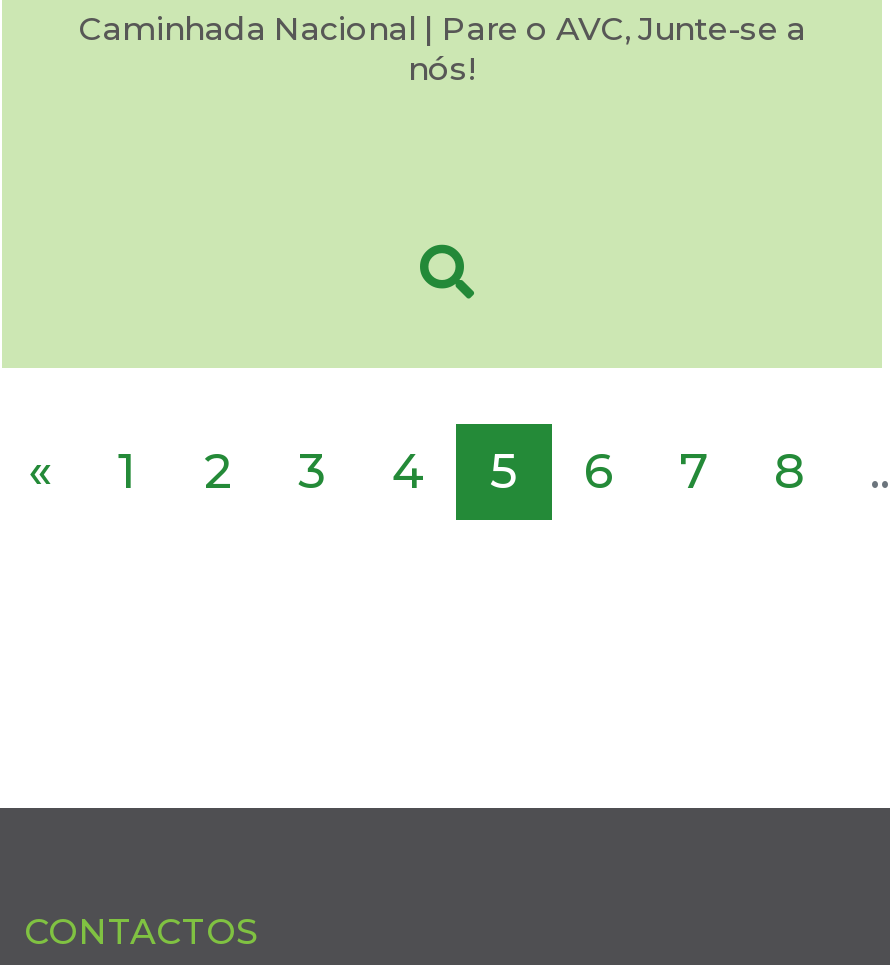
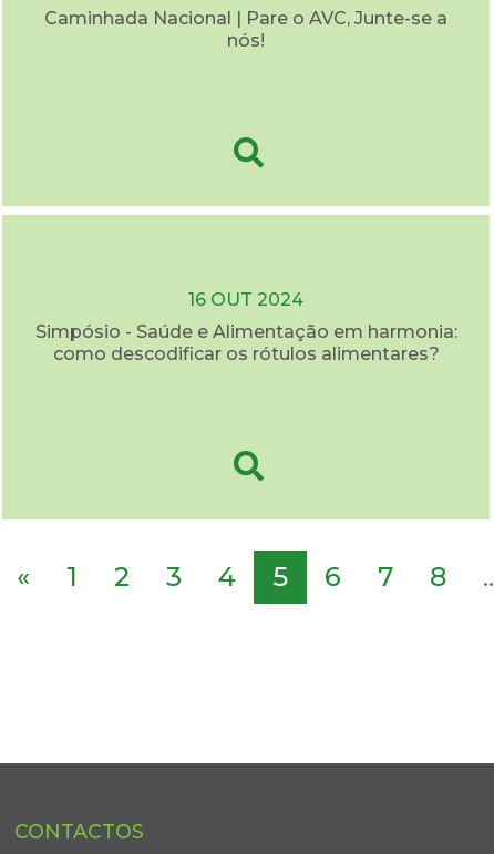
none -> [35,289,457,364] 16 OUT 2024 | Simpósio - Saúde e Alimentação em harmonia: | como descodificar os rótulos alimentares?

